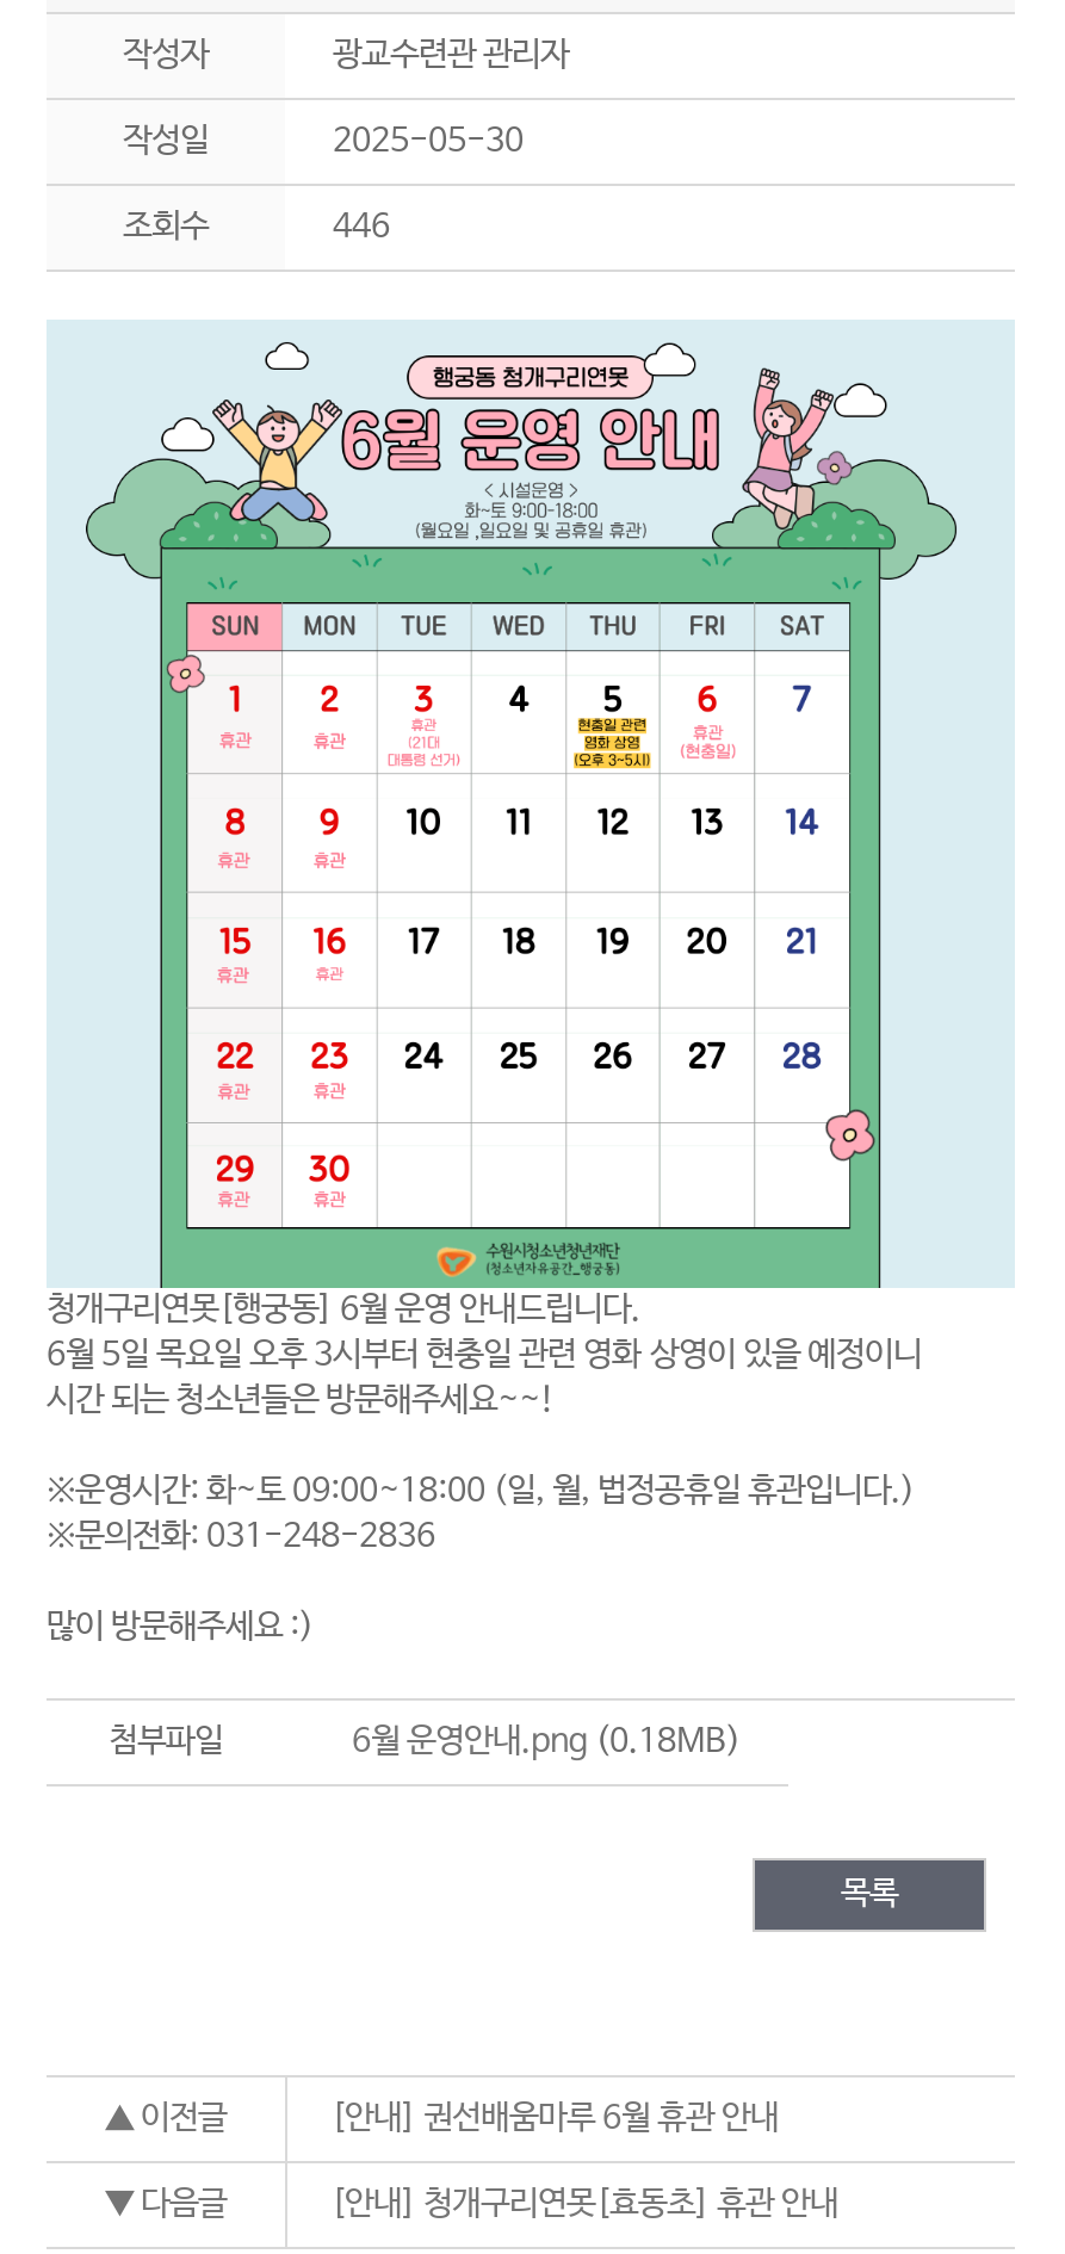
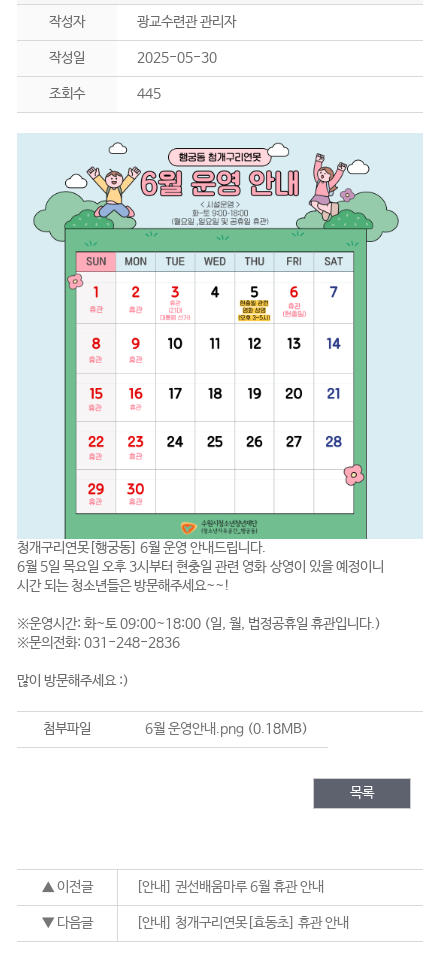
[333,207,390,245] 446 -> [137,86,161,102] 445

